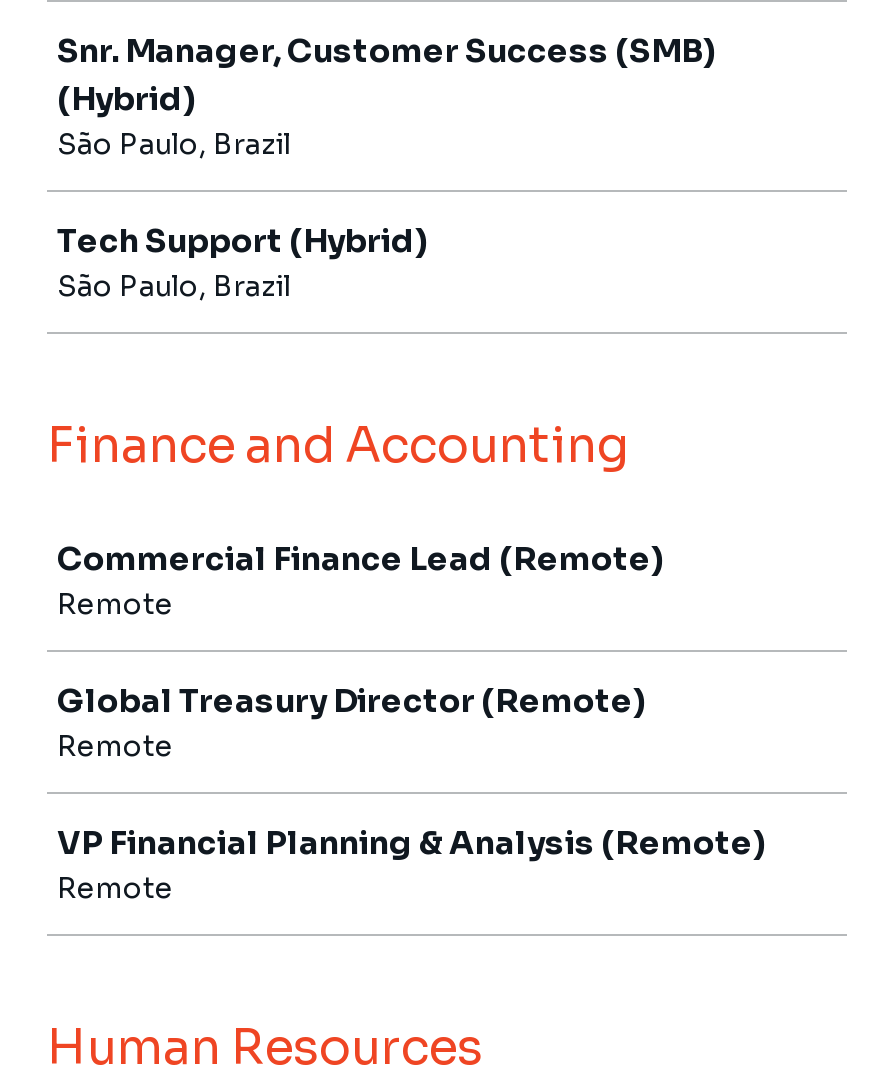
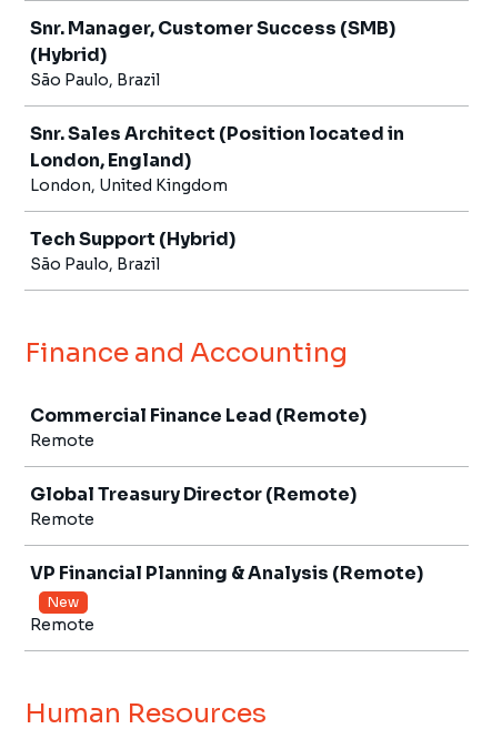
none -> [30,122,404,195] Snr. Sales Architect (Position located in | London, England) | London, United Kingdom
none -> [48,593,79,610] New

